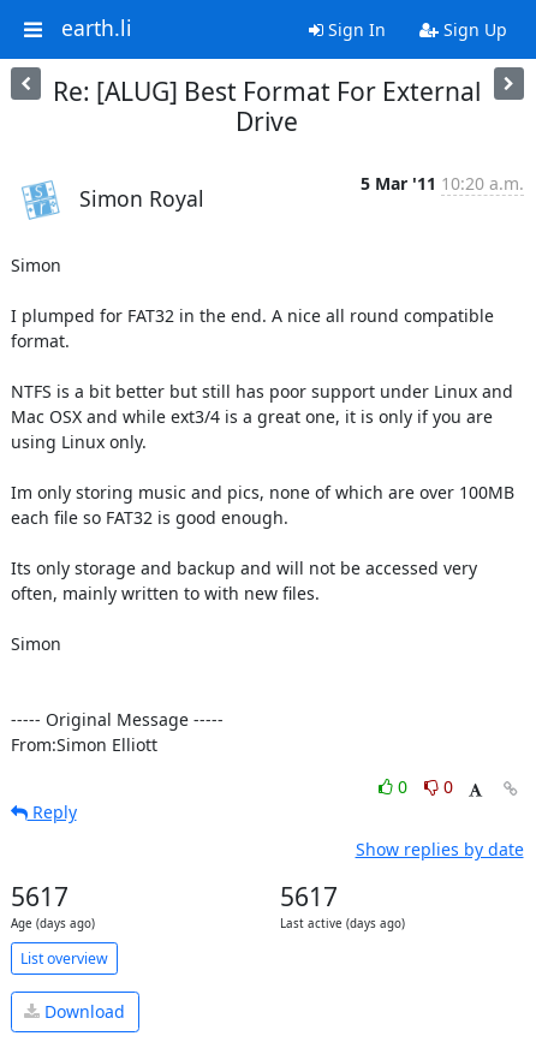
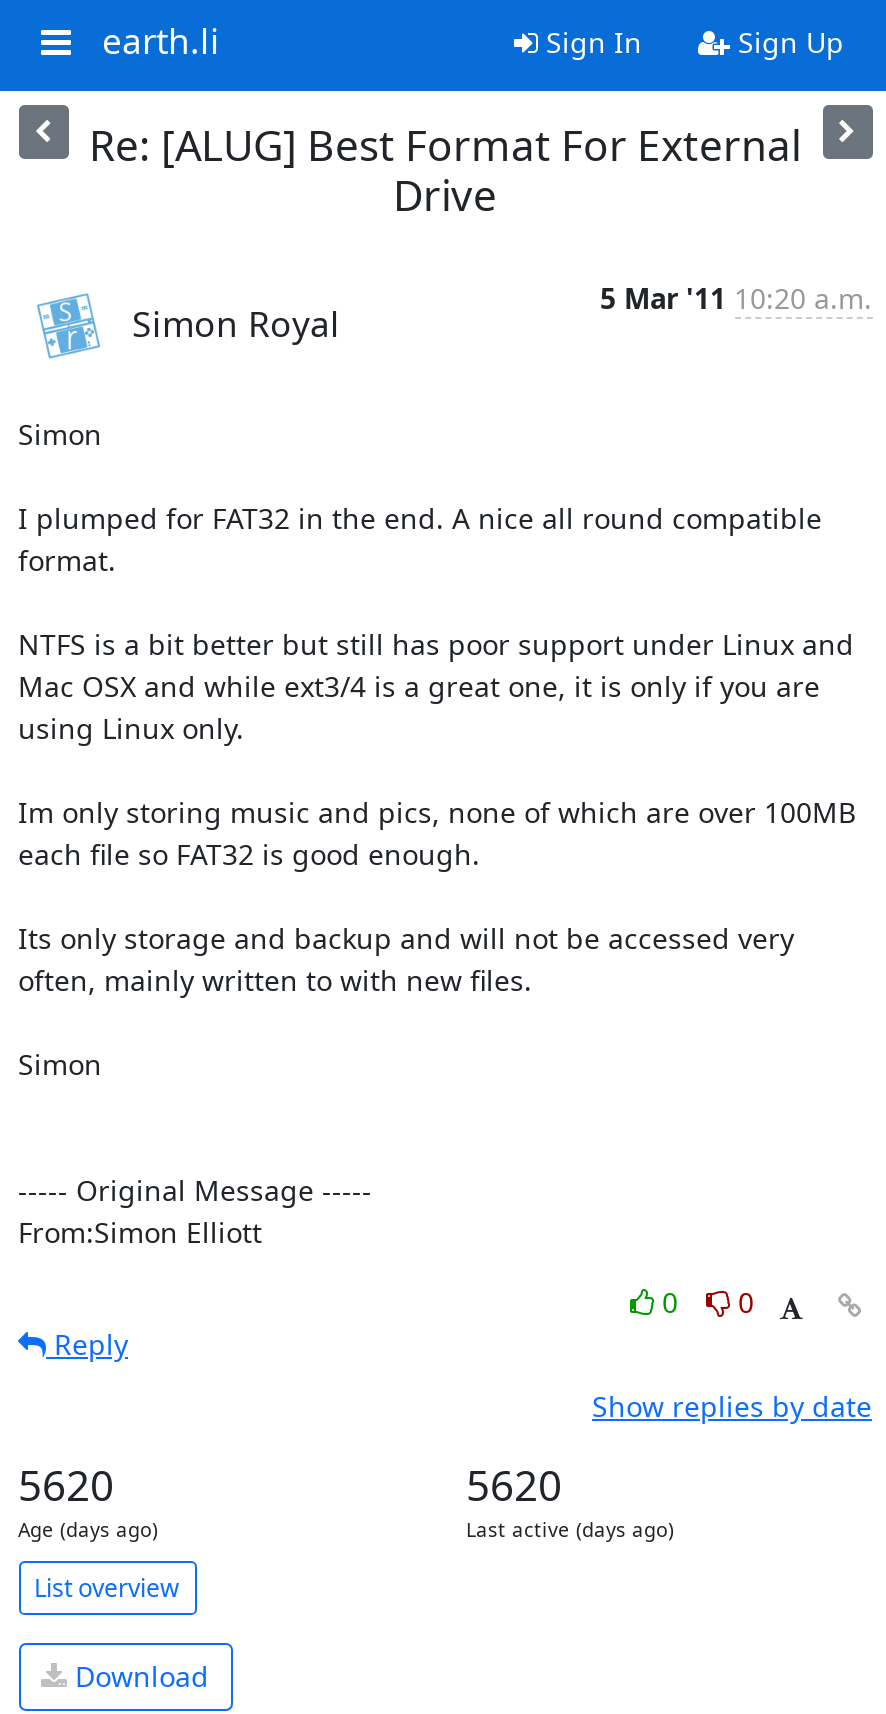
[10,880,68,913] 5617 -> [18,1457,114,1513] 5620
[279,880,337,913] 5617 -> [466,1457,562,1513] 5620

